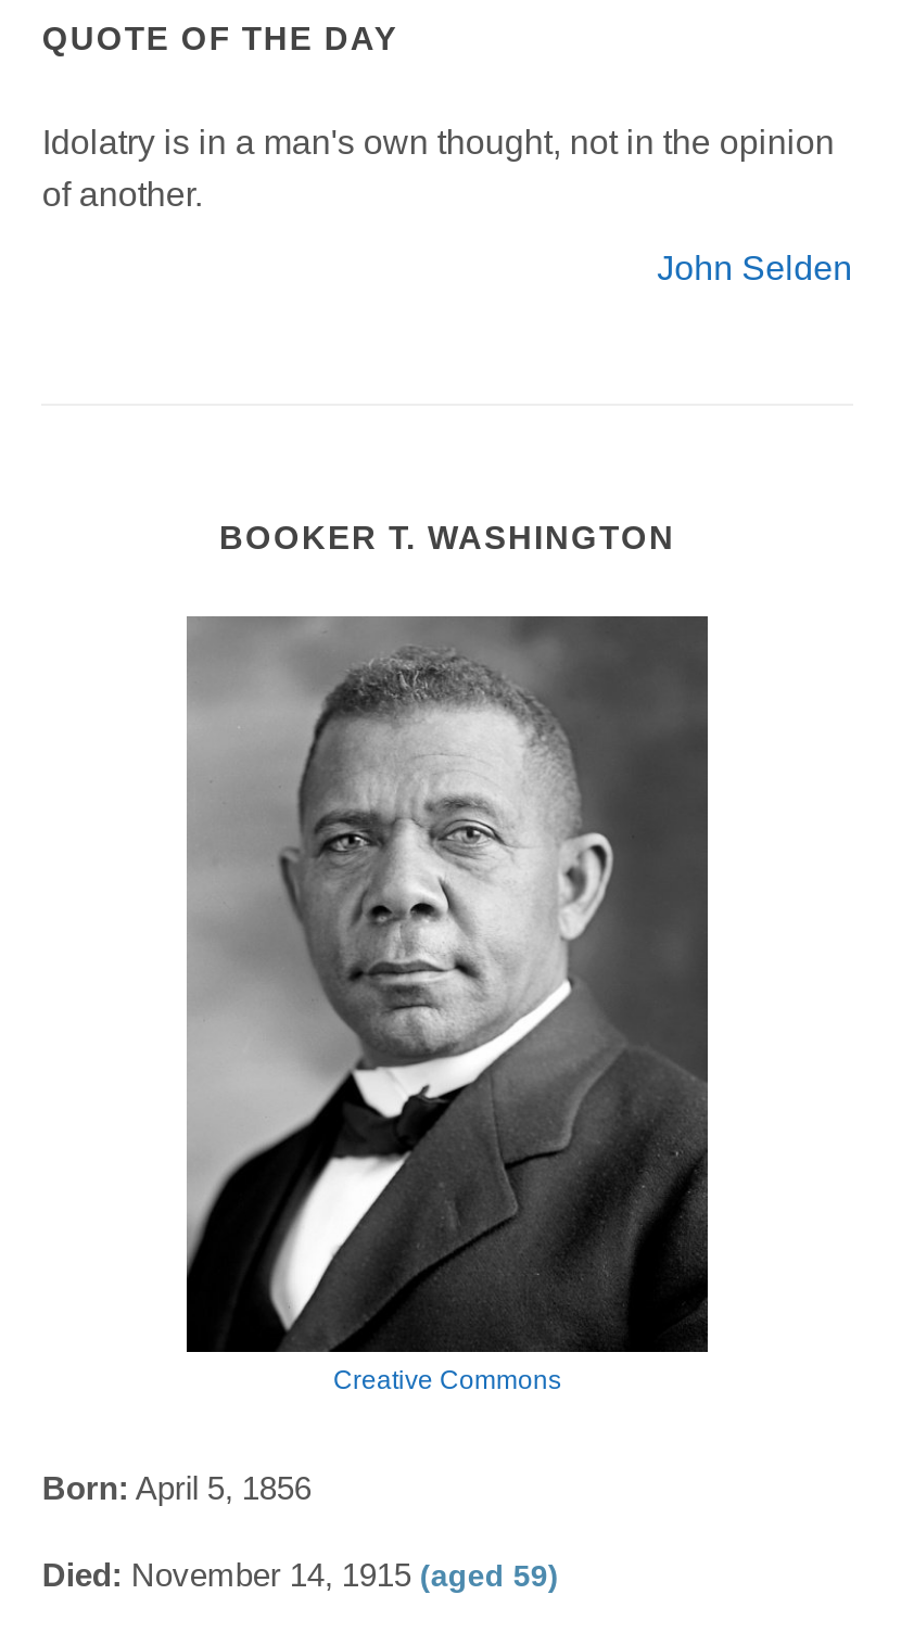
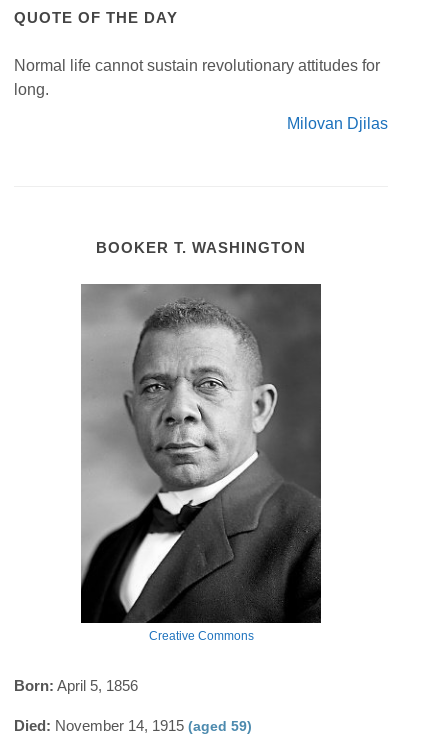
[42,123,835,212] Idolatry is in a man's own thought, not in the opinion | of another. -> [14,57,380,98] Normal life cannot sustain revolutionary attitudes for | long.
[657,249,852,286] John Selden -> [287,115,388,132] Milovan Djilas

